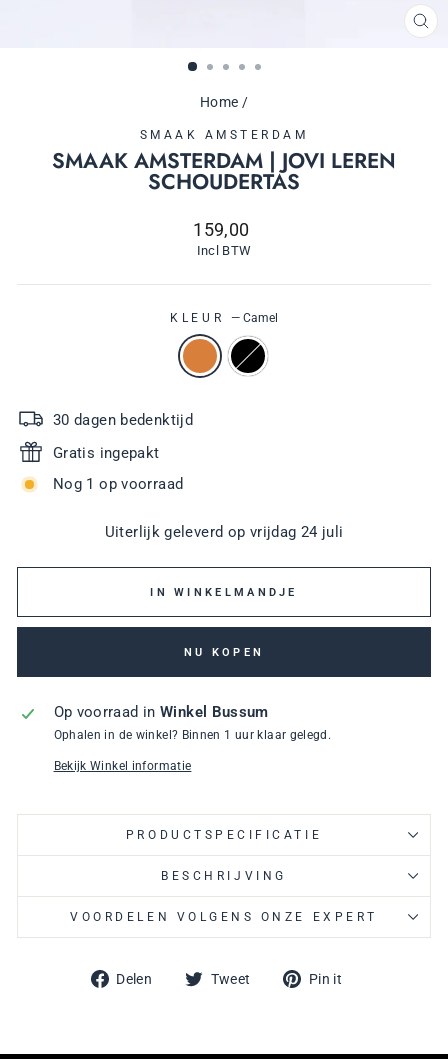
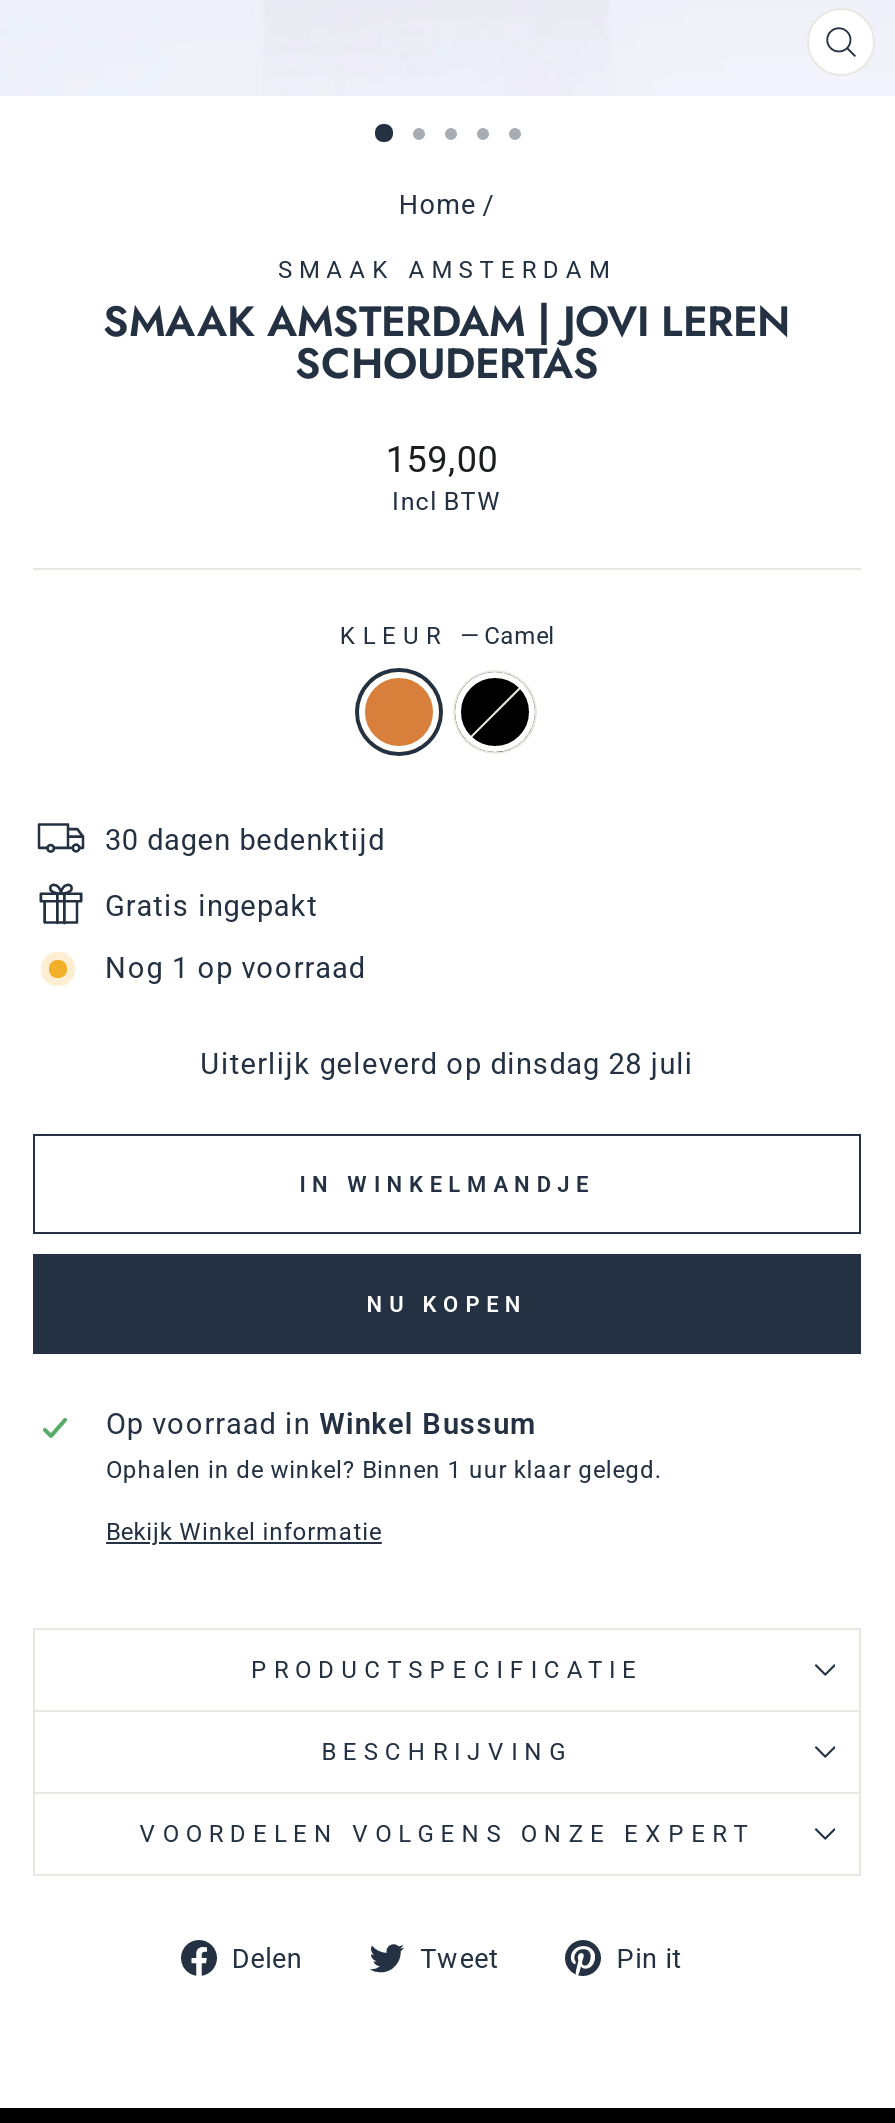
[105,523,343,541] Uiterlijk geleverd op vrijdag 24 juli -> [200,1046,694,1082] Uiterlijk geleverd op dinsdag 28 juli

